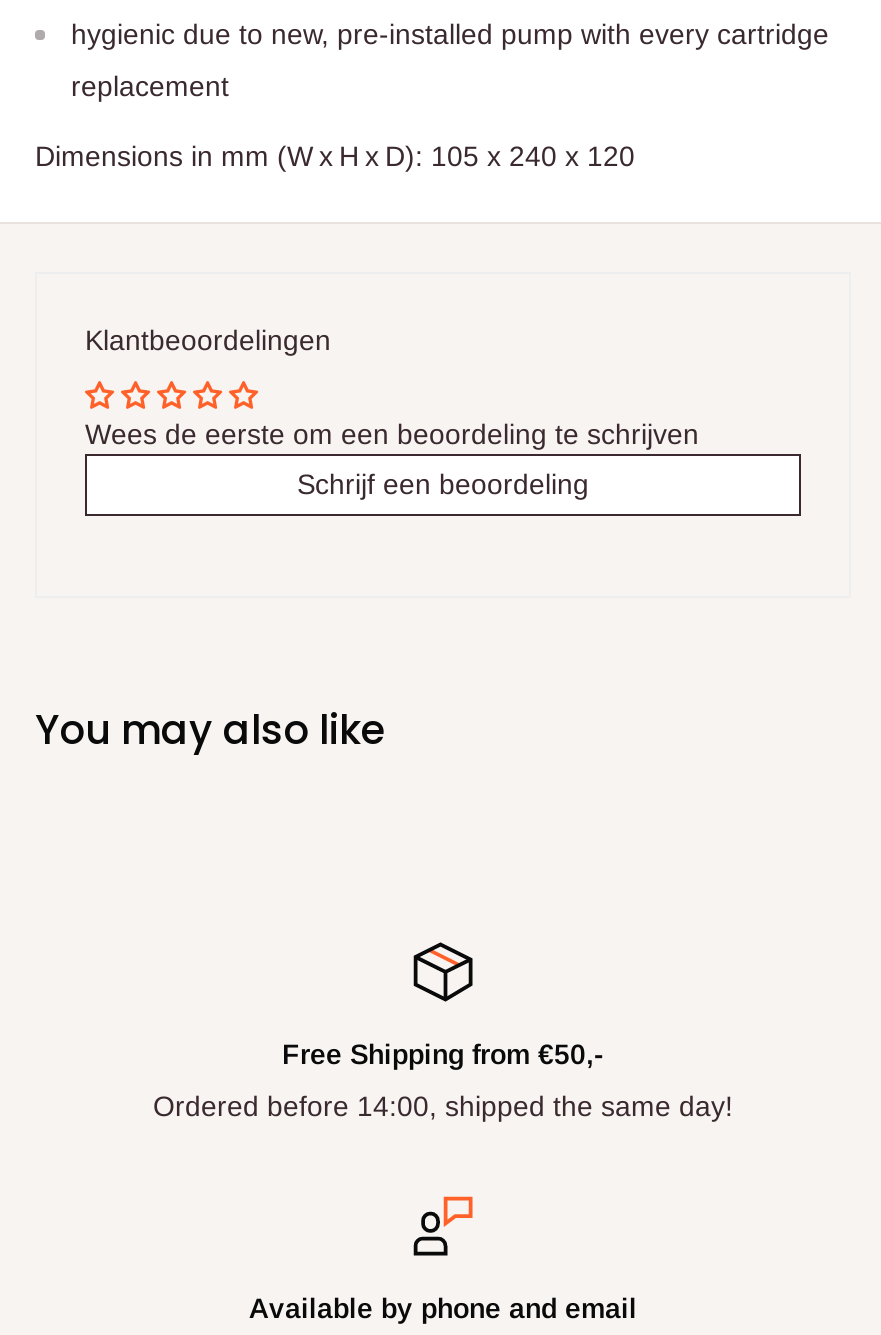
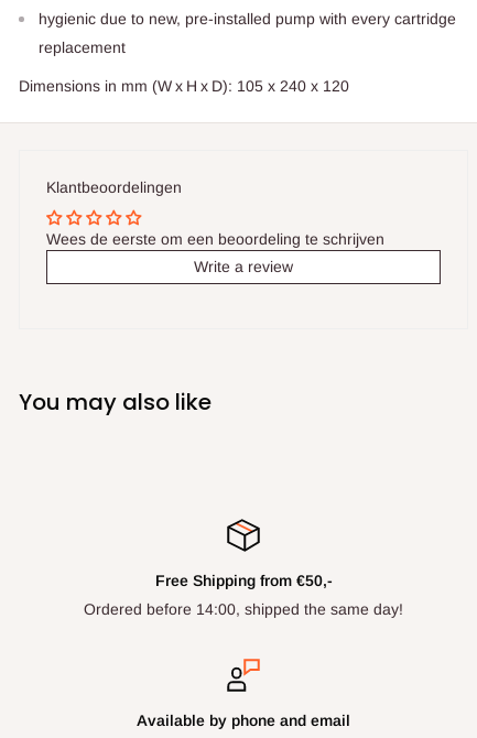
[297,469,589,501] Schrijf een beoordeling -> [194,258,293,276] Write a review

